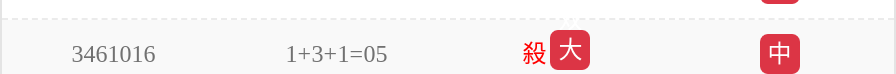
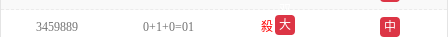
[72,40,156,68] 3461016 -> [36,20,78,34] 3459889
[286,40,388,68] 1+3+1=05 -> [143,20,194,34] 0+1+0=01

